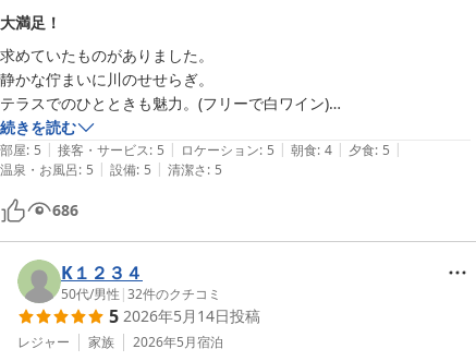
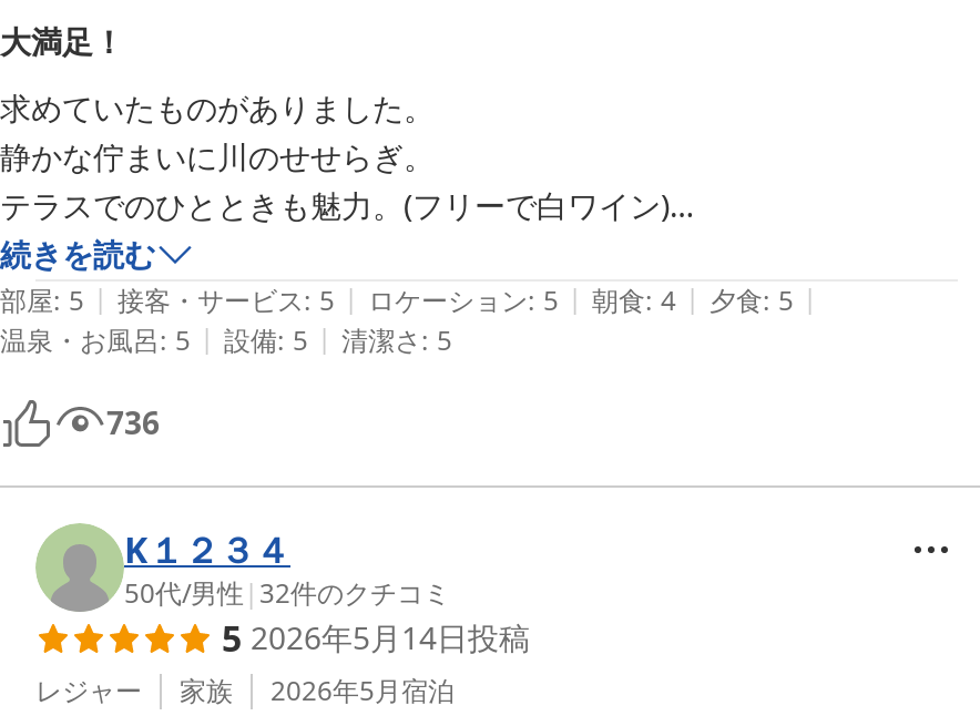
[52,200,78,220] 686 -> [106,401,160,443] 736

